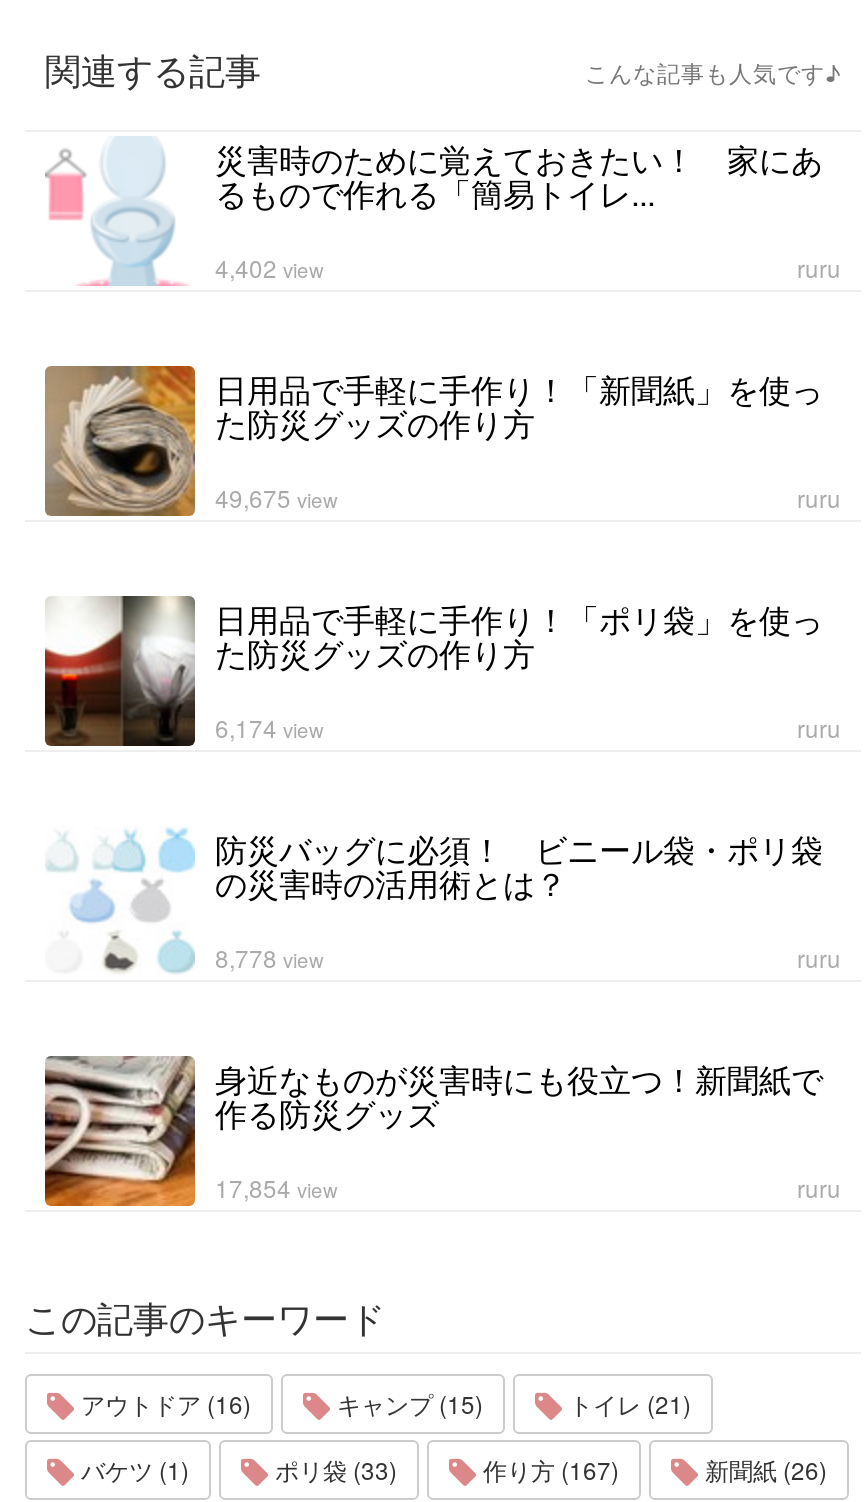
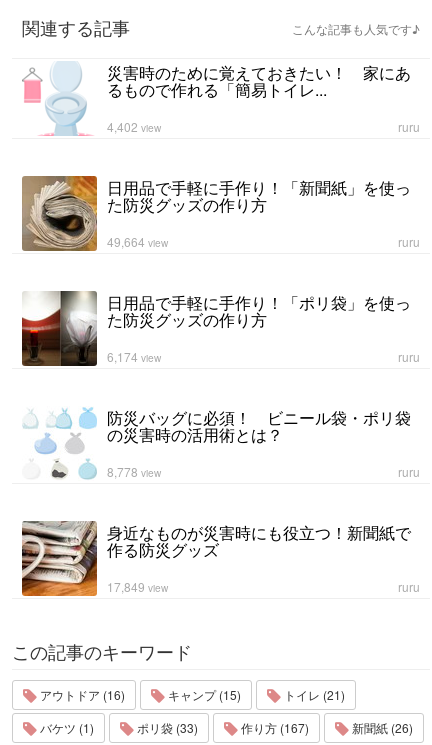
[215,481,337,515] 49,675 view -> [107,233,168,250] 49,664 view
[215,1171,337,1205] 17,854 view -> [107,578,168,595] 17,849 view

